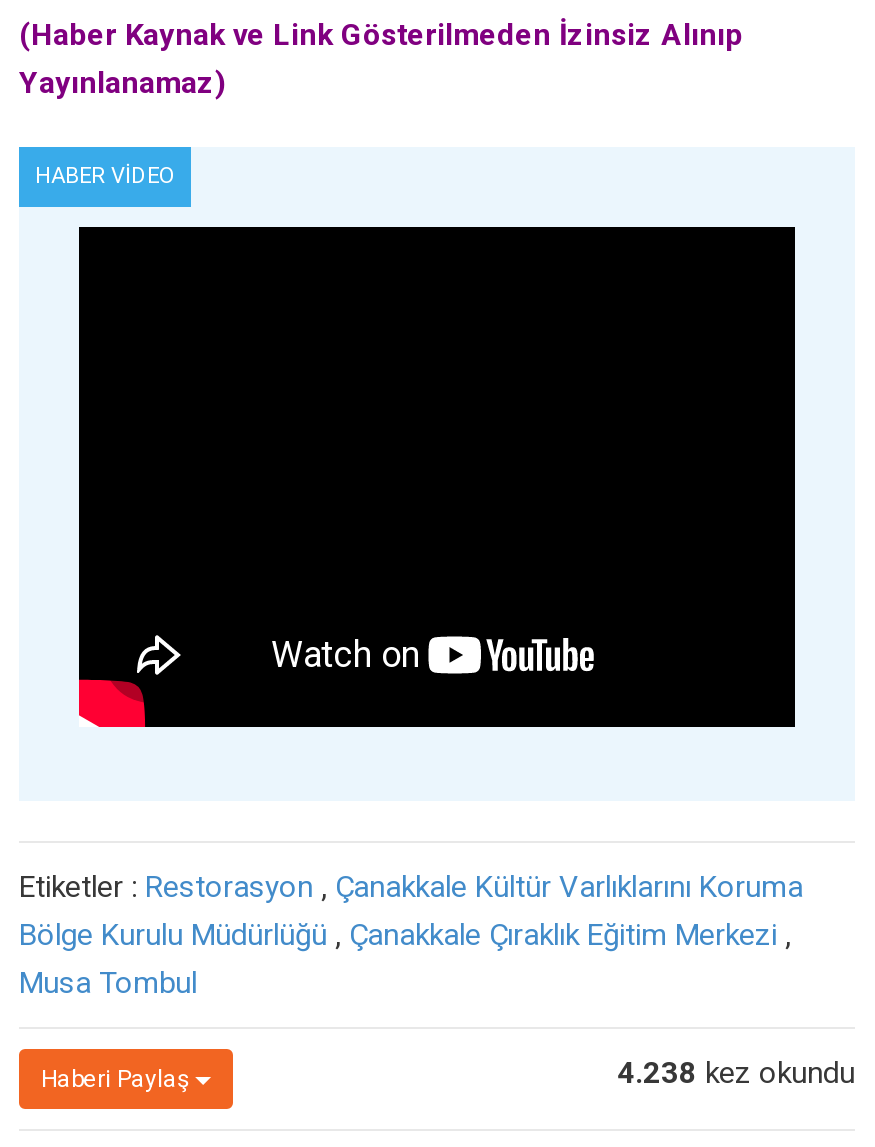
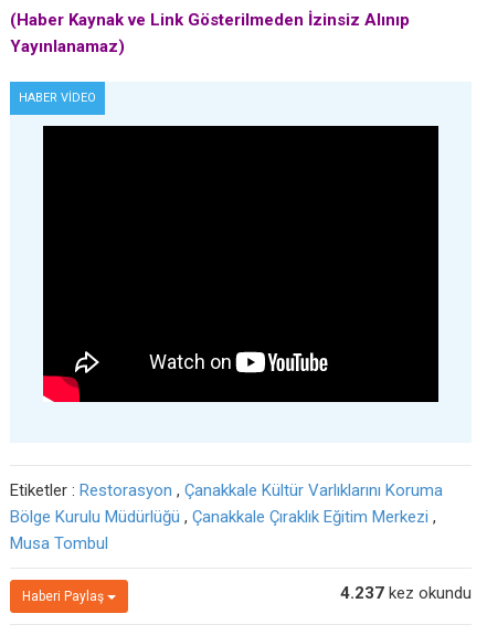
[617,1055,855,1091] 4.238 kez okundu -> [340,583,472,603] 4.237 kez okundu

